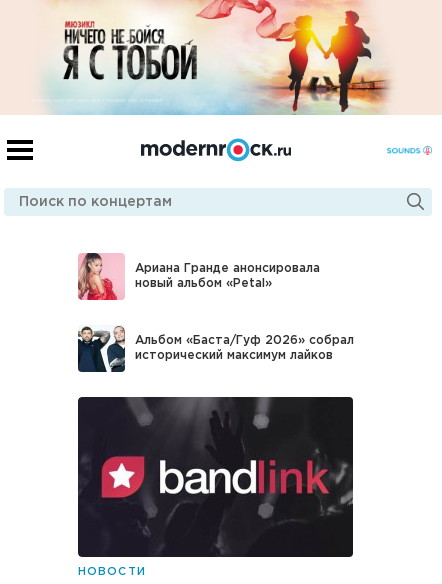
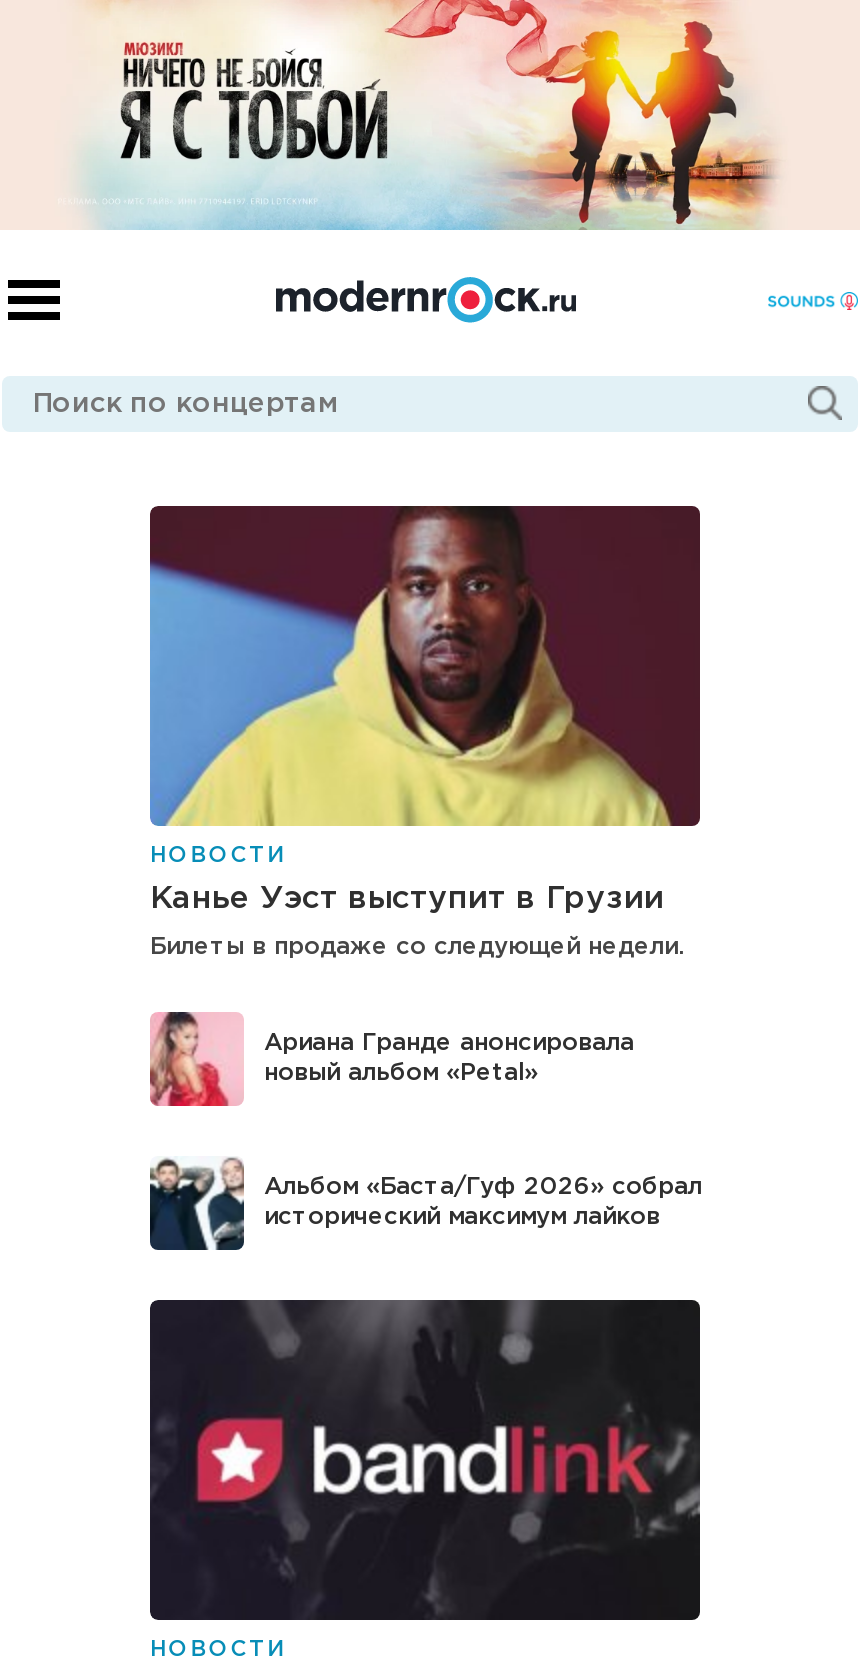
none -> [148,504,702,958] [image] | НОВОСТИ | Канье Уэст выступит в Грузии | Билеты в продаже со следующей недели.

